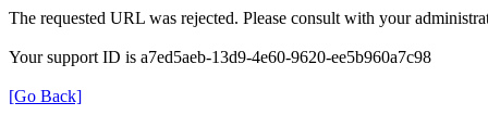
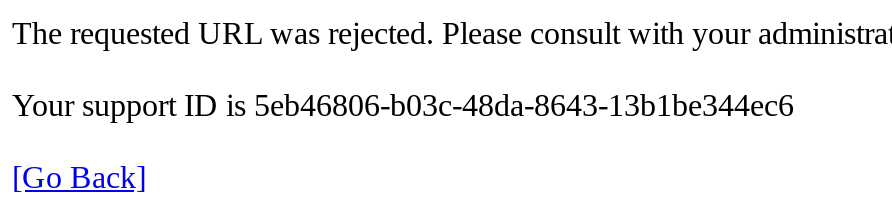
[9,48,431,66] Your support ID is a7ed5aeb-13d9-4e60-9620-ee5b960a7c98 -> [12,88,794,122] Your support ID is 5eb46806-b03c-48da-8643-13b1be344ec6

